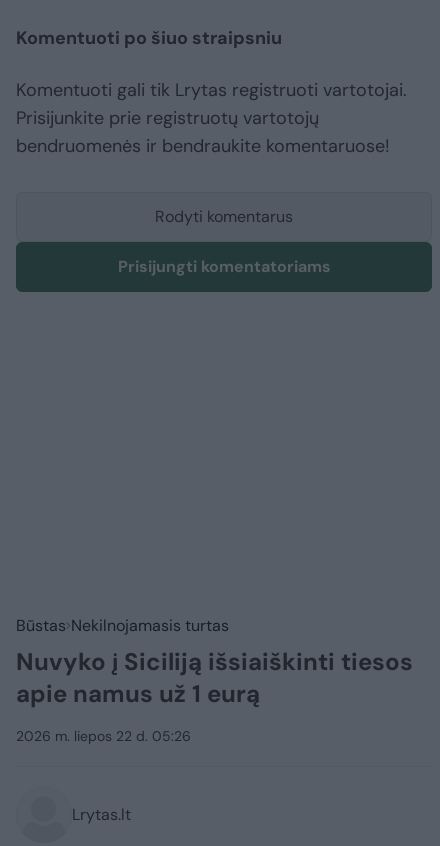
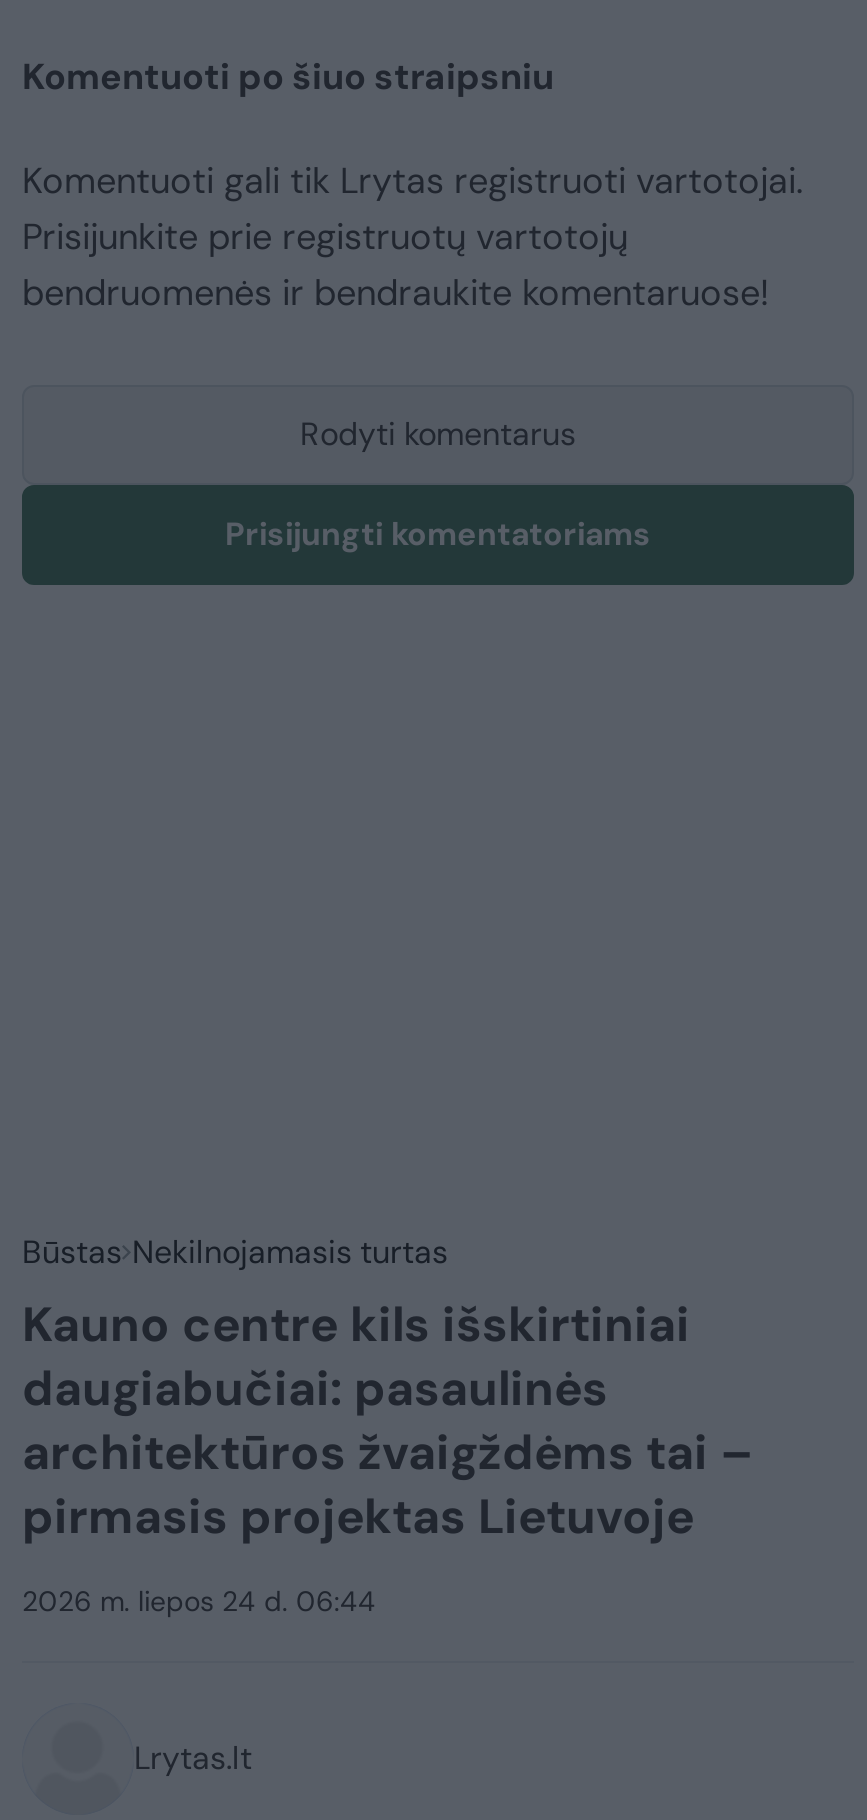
[16,646,413,709] Nuvyko į Siciliją išsiaiškinti tiesos | apie namus už 1 eurą -> [22,1293,754,1547] Kauno centre kils išskirtiniai | daugiabučiai: pasaulinės | architektūros žvaigždėms tai – | pirmasis projektas Lietuvoje
[16,727,191,745] 2026 m. liepos 22 d. 05:26 -> [22,1583,376,1619] 2026 m. liepos 24 d. 06:44

